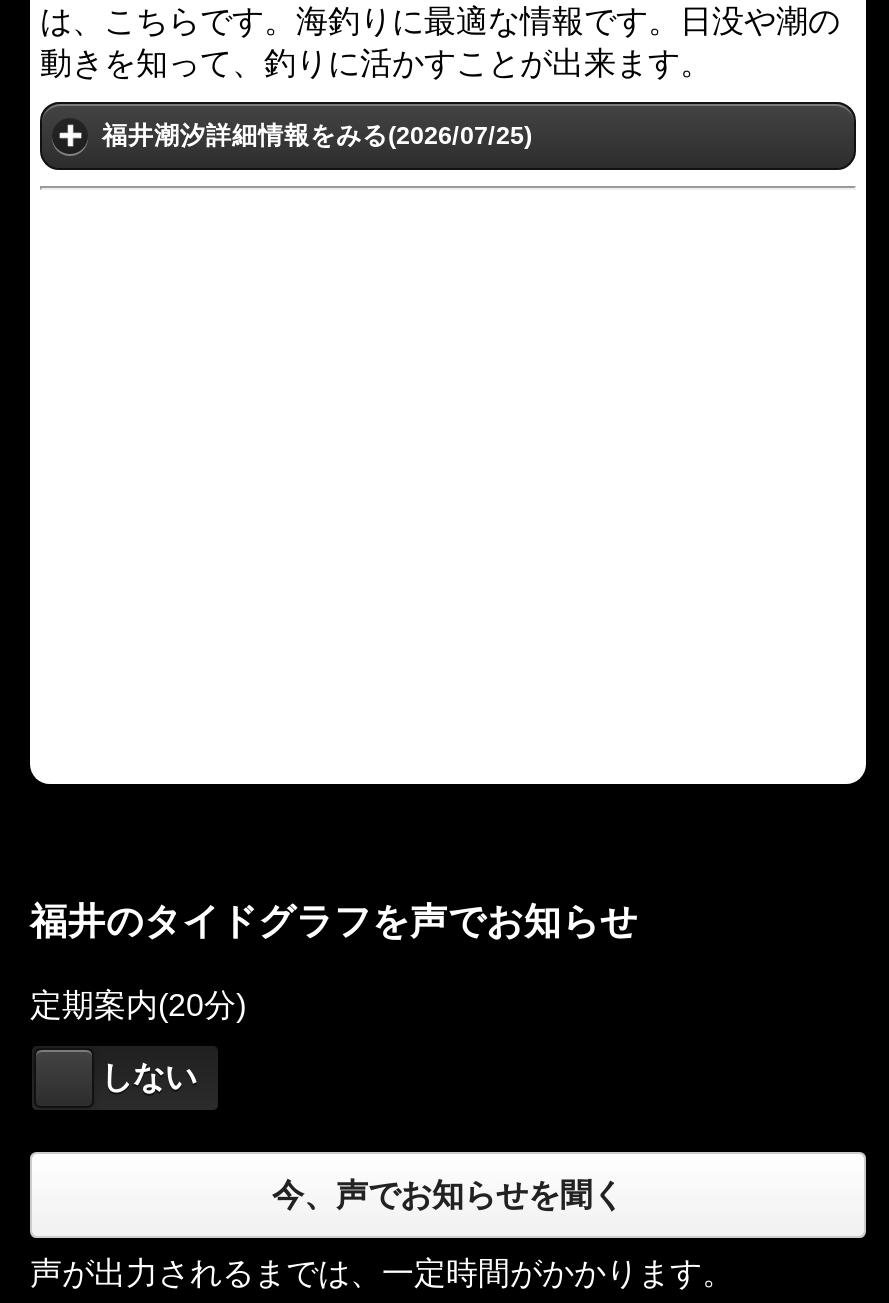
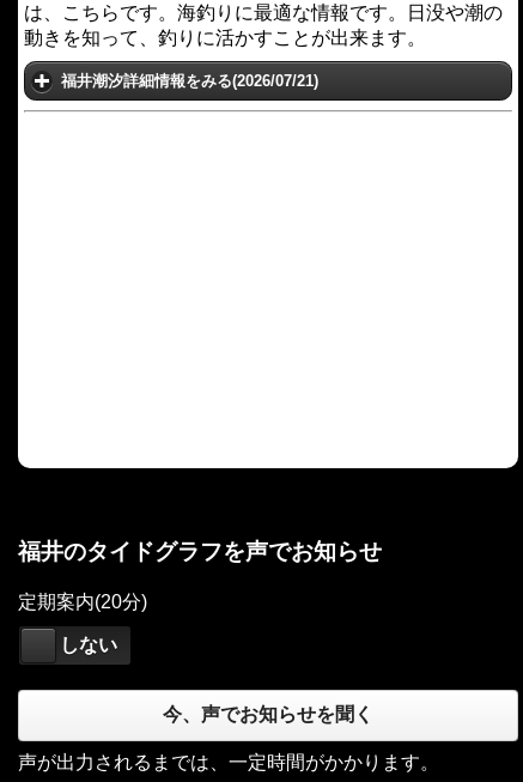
[102,122,532,150] 福井潮汐詳細情報をみる(2026/07/25) -> [61,73,318,90] 福井潮汐詳細情報をみる(2026/07/21)

